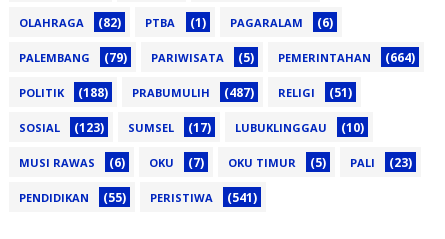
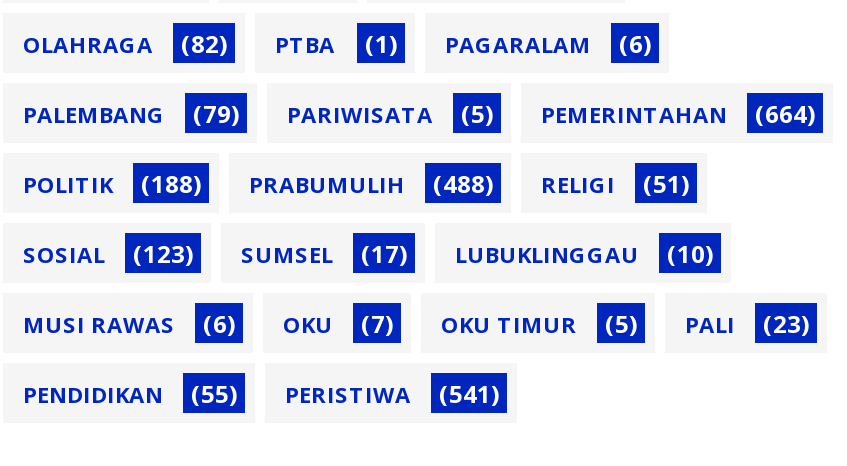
[19,84,352,101] POLITIK (188) PRABUMULIH (487) RELIGI (51) -> [23,167,689,201] POLITIK (188) PRABUMULIH (488) RELIGI (51)

